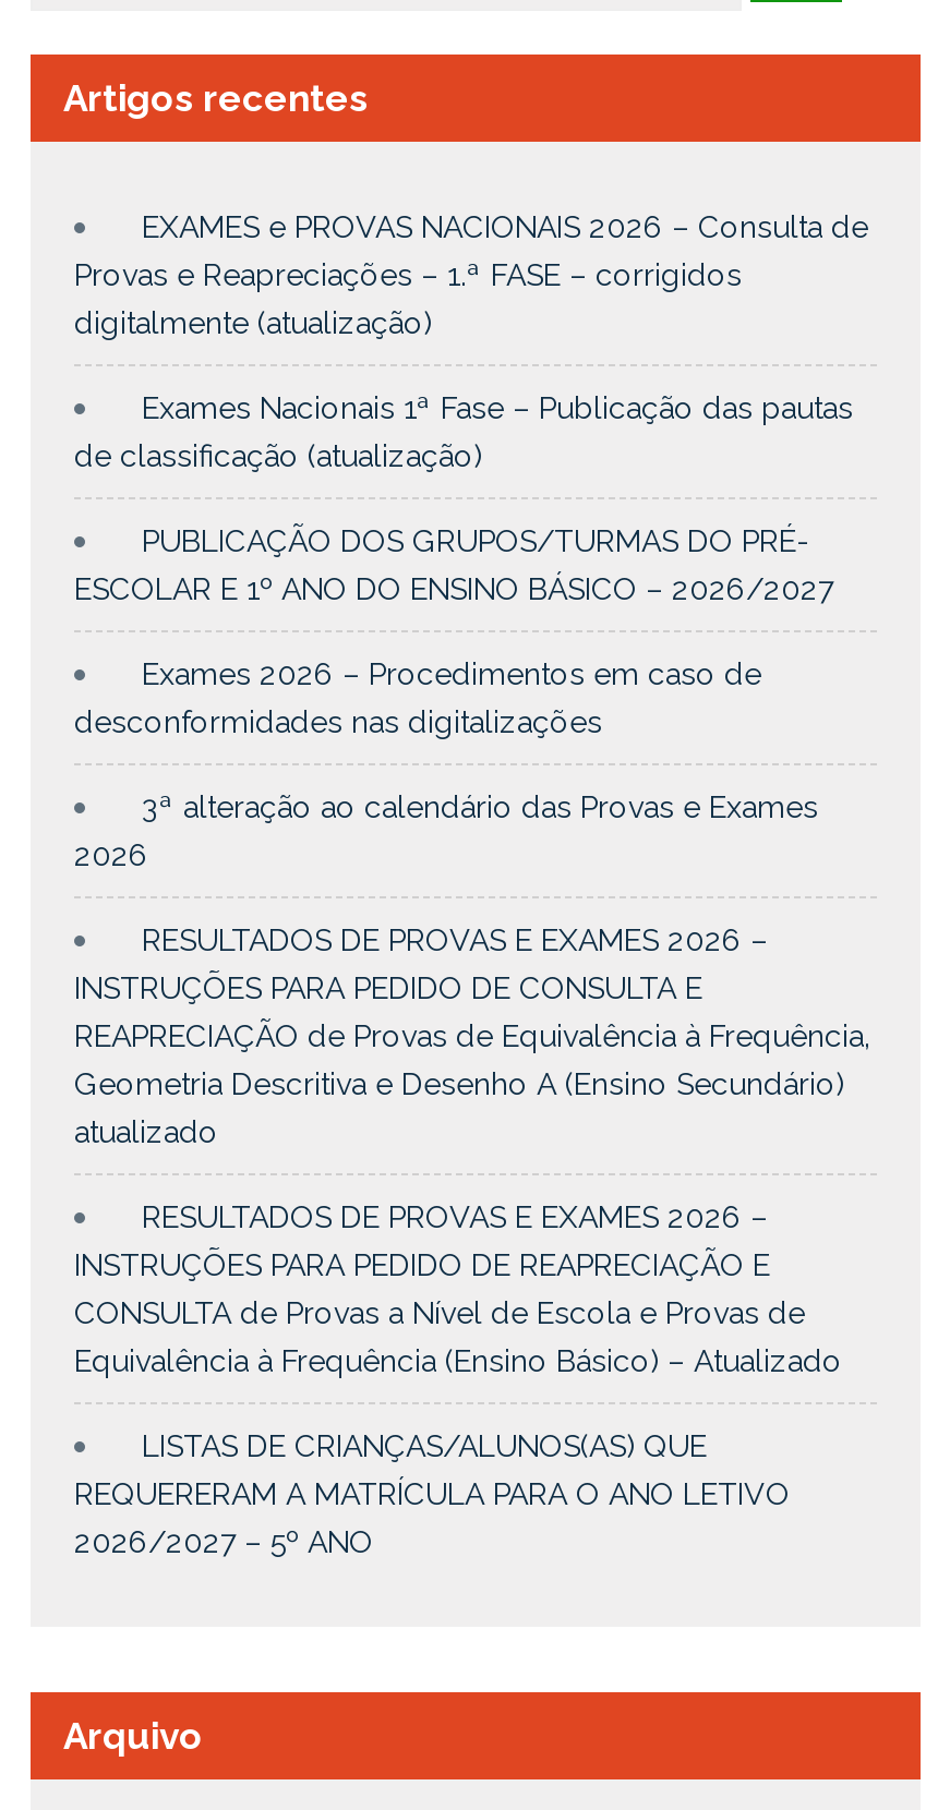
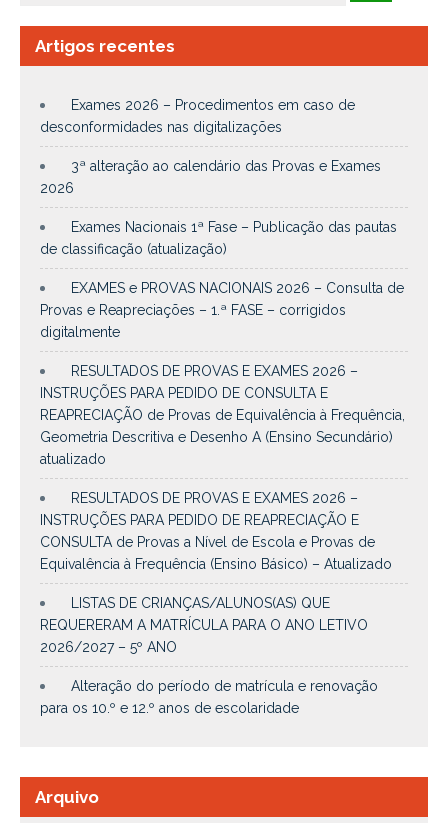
moved [74,210,868,473] -> [40,219,404,318]: Exames Nacionais 1ª Fase – Publicação das pautas | de classificação (atualização) | EXAMES e PROVAS NACIONAIS 2026 – Consulta de | Provas e Reapreciações – 1.ª FASE – corrigidos
[74,306,833,606] digitalmente (atualização) | PUBLICAÇÃO DOS GRUPOS/TURMAS DO PRÉ- | ESCOLAR E 1º ANO DO ENSINO BÁSICO – 2026/2027 -> none
moved [74,657,818,873] -> [40,97,381,196]: Exames 2026 – Procedimentos em caso de | desconformidades nas digitalizações | 3ª alteração ao calendário das Provas e Exames | 2026
none -> [40,324,120,340] digitalmente
moved [74,923,870,1559] -> [40,363,405,655]: RESULTADOS DE PROVAS E EXAMES 2026 – | INSTRUÇÕES PARA PEDIDO DE CONSULTA E | REAPRECIAÇÃO de Provas de Equivalência à Frequência, | ... | REQUERERAM A MATRÍCULA PARA O ANO LETIVO | 2026/2027 – 5º ANO
none -> [40,678,378,716] Alteração do período de matrícula e renovação | para os 10.º e 12.º anos de escolaridade

